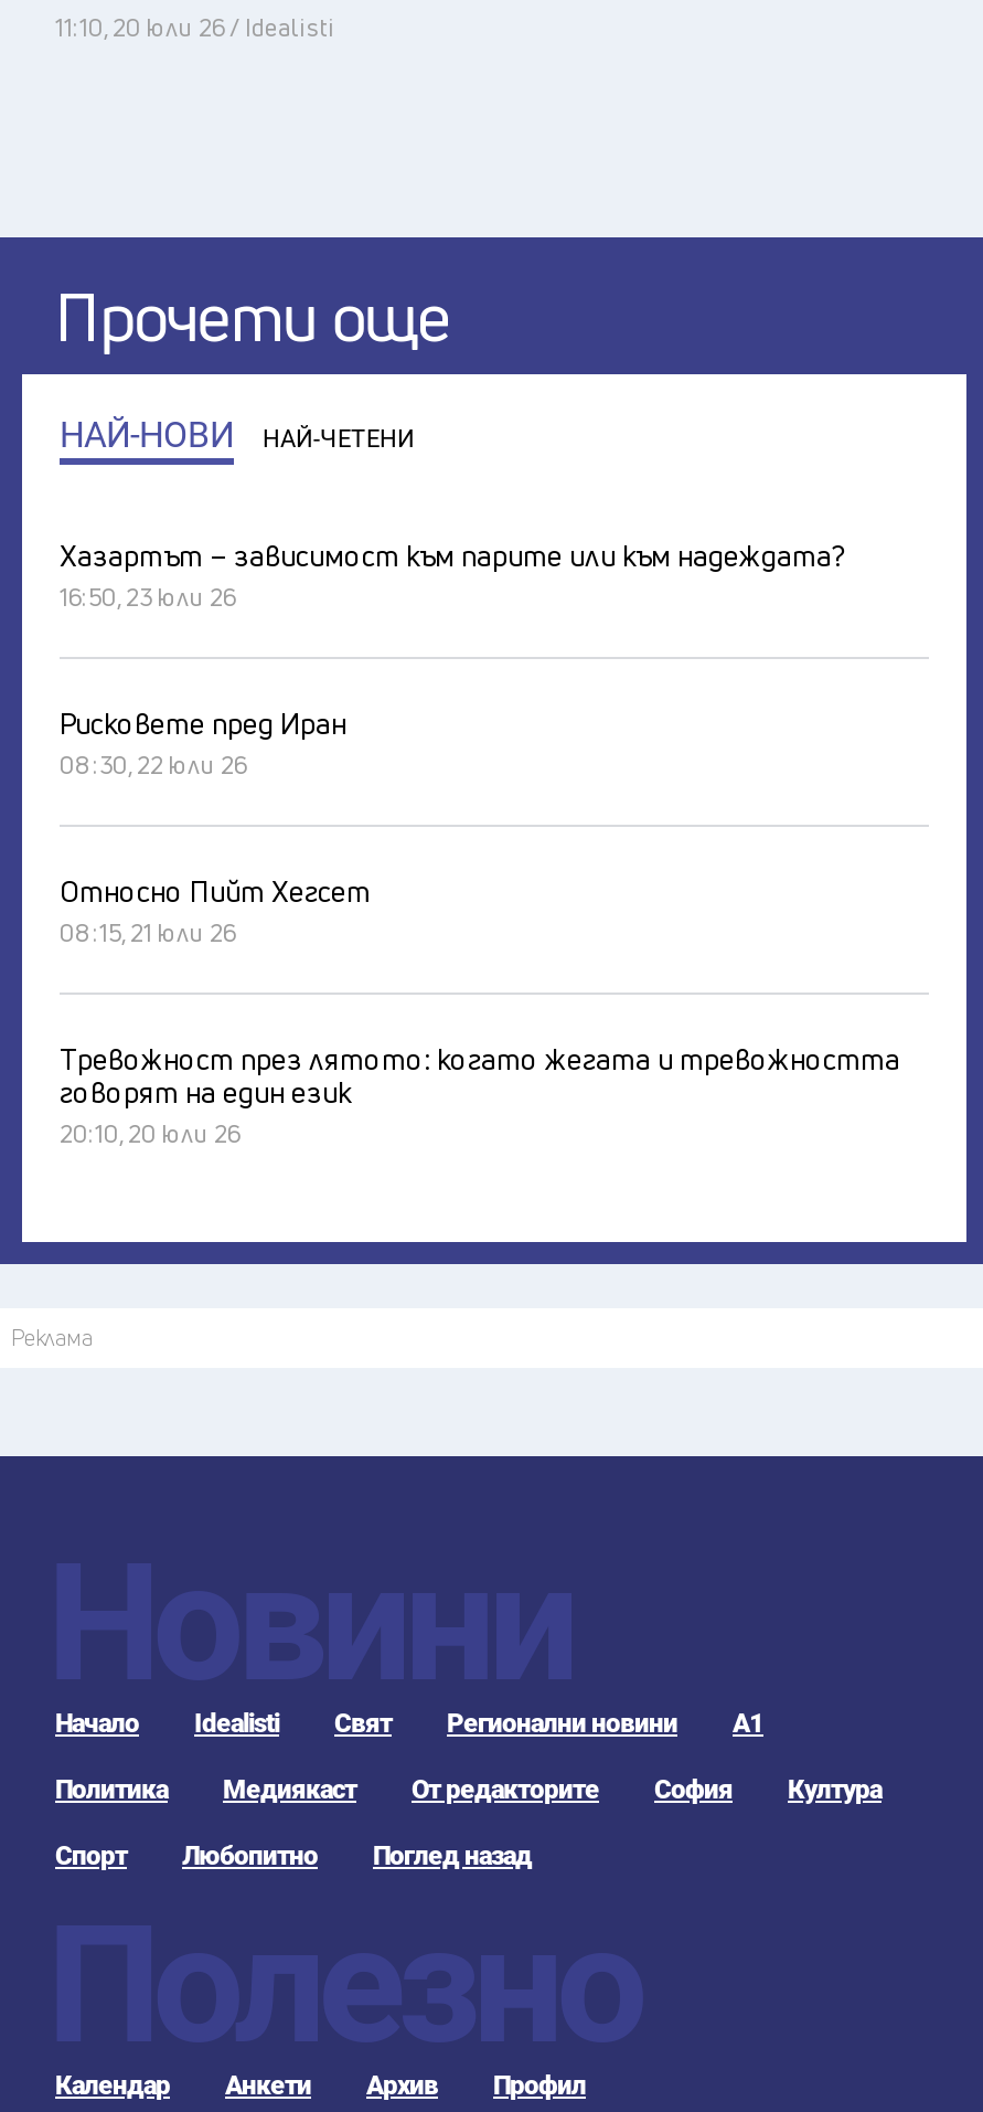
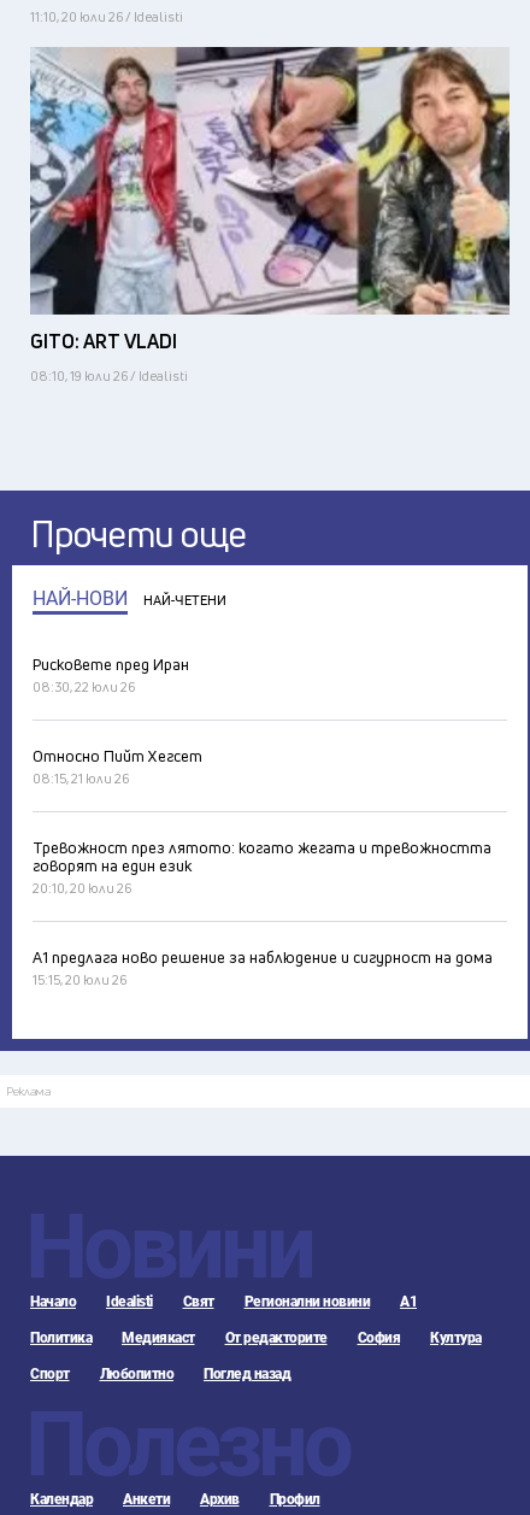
none -> [29,46,511,385] [image] | GITO: ART VLADI | 08:10, 19 юли 26 / Idealisti
[60,536,843,614] Хазартът – зависимост към парите или към надеждата? | 16:50, 23 юли 26 -> none
none -> [33,946,493,989] А1 предлага ново решение за наблюдение и сигурност на дома | 15:15, 20 юли 26

